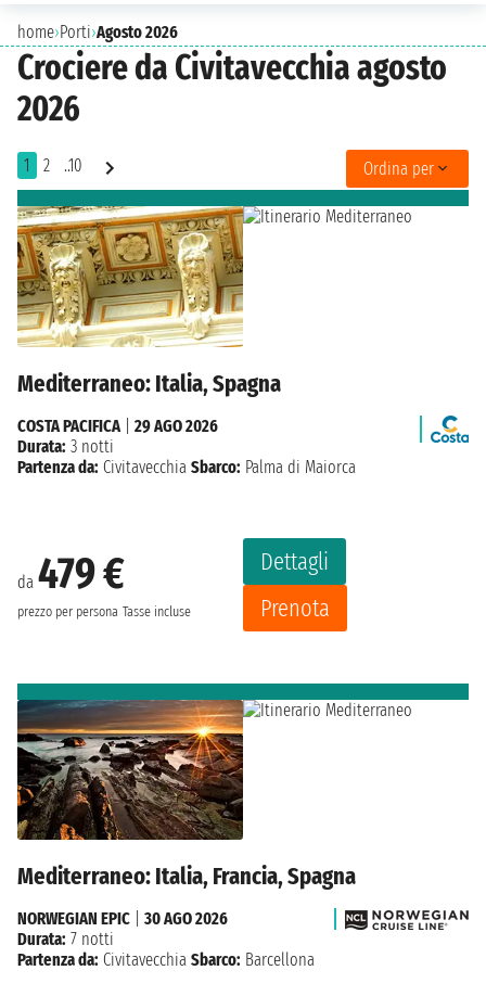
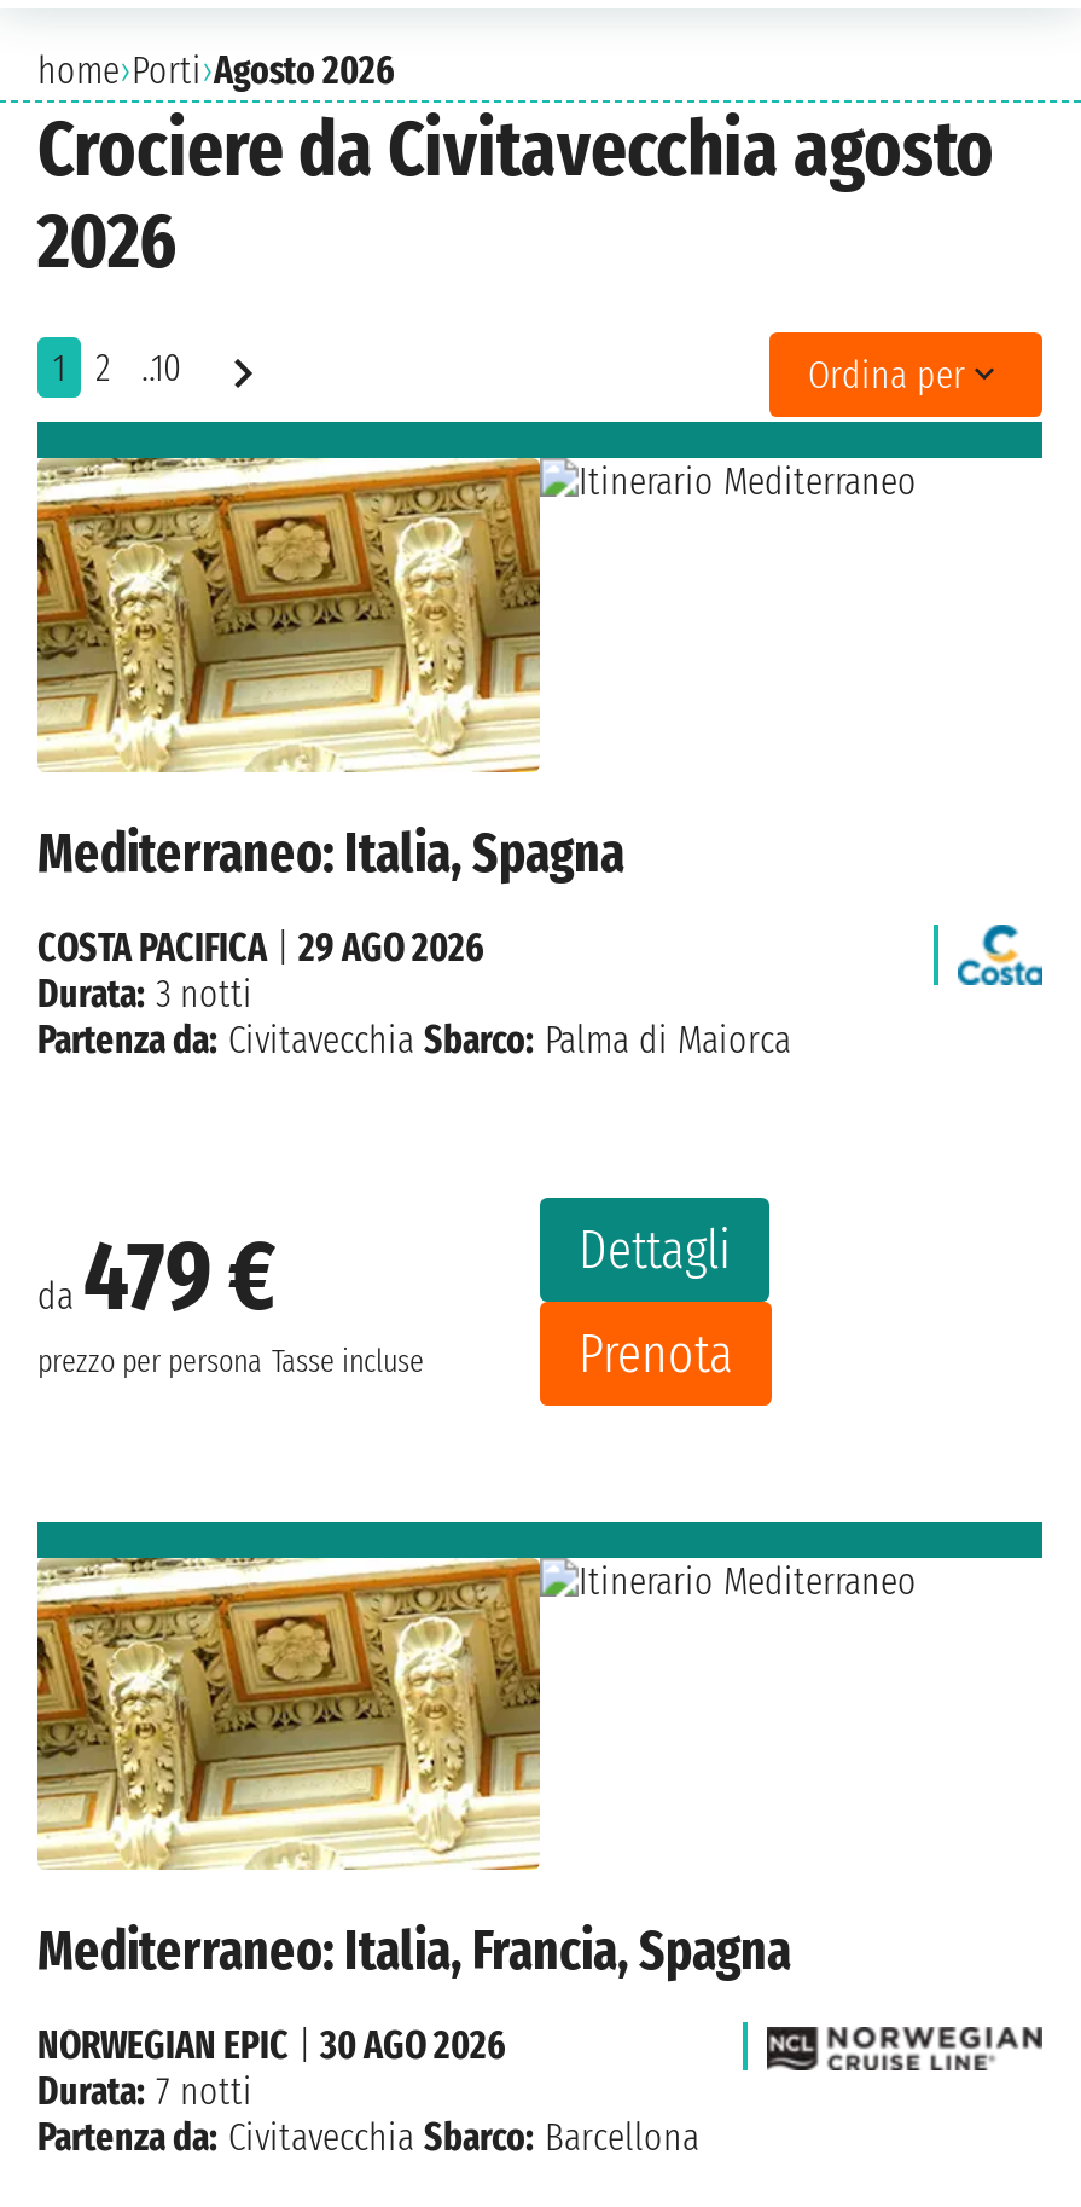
[16,699,244,841] [image] -> [35,1556,542,1872] [image]

